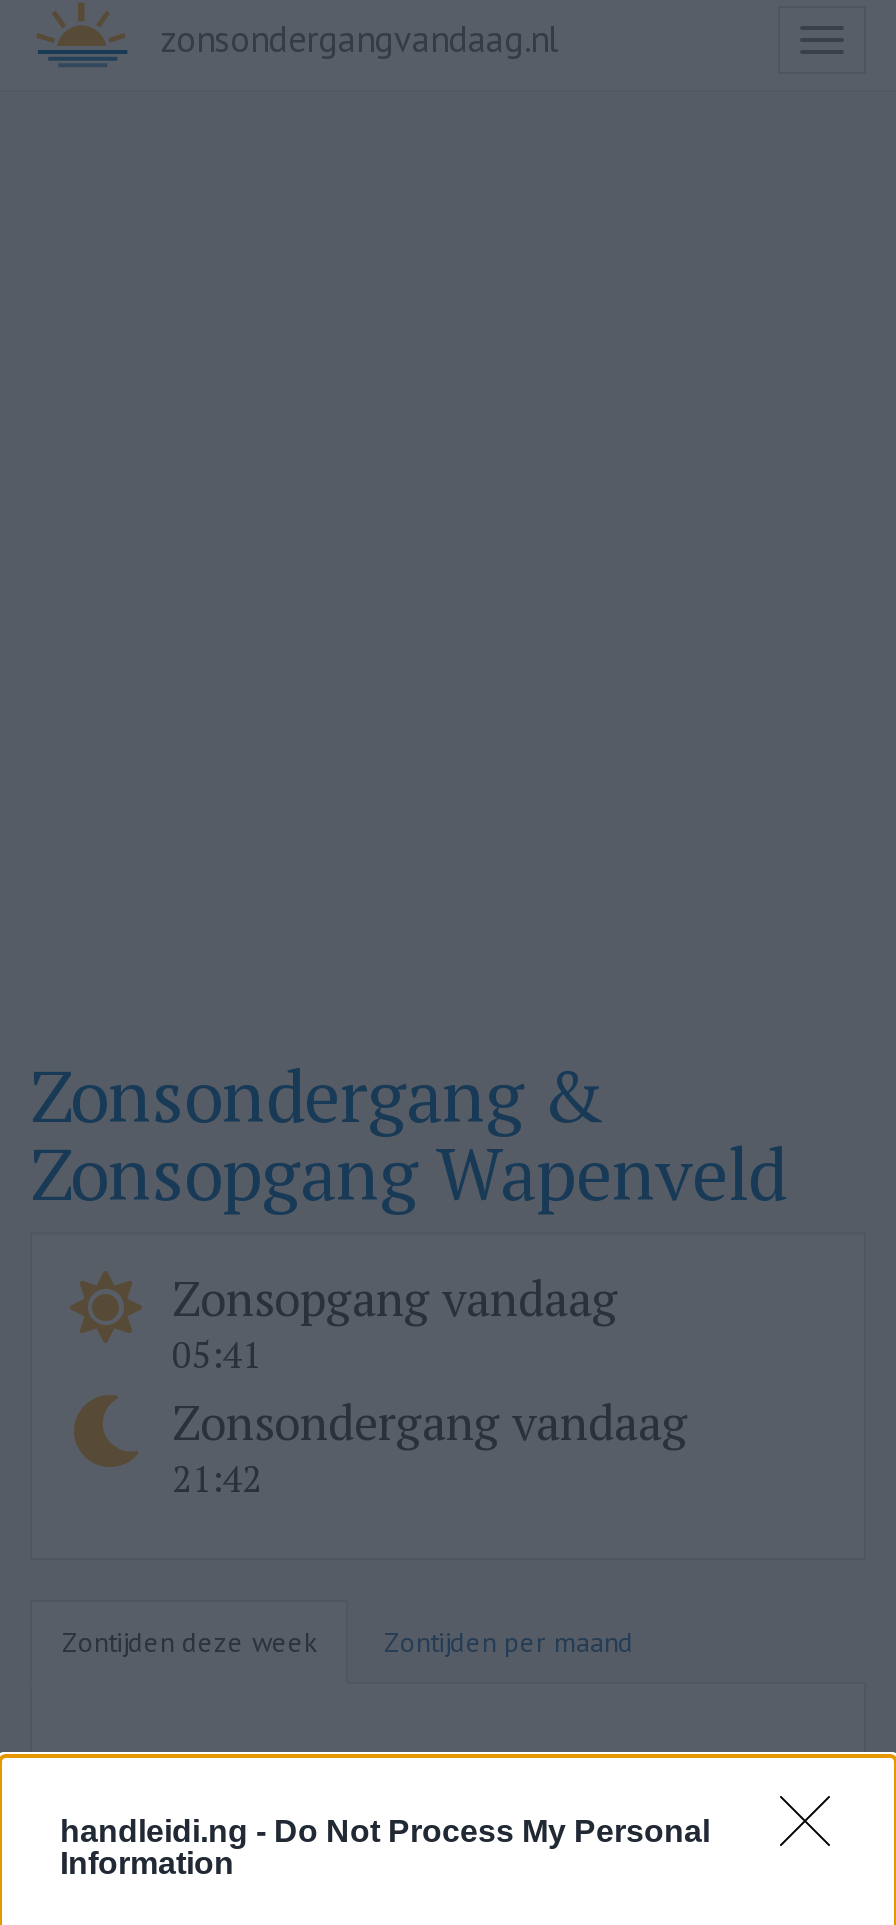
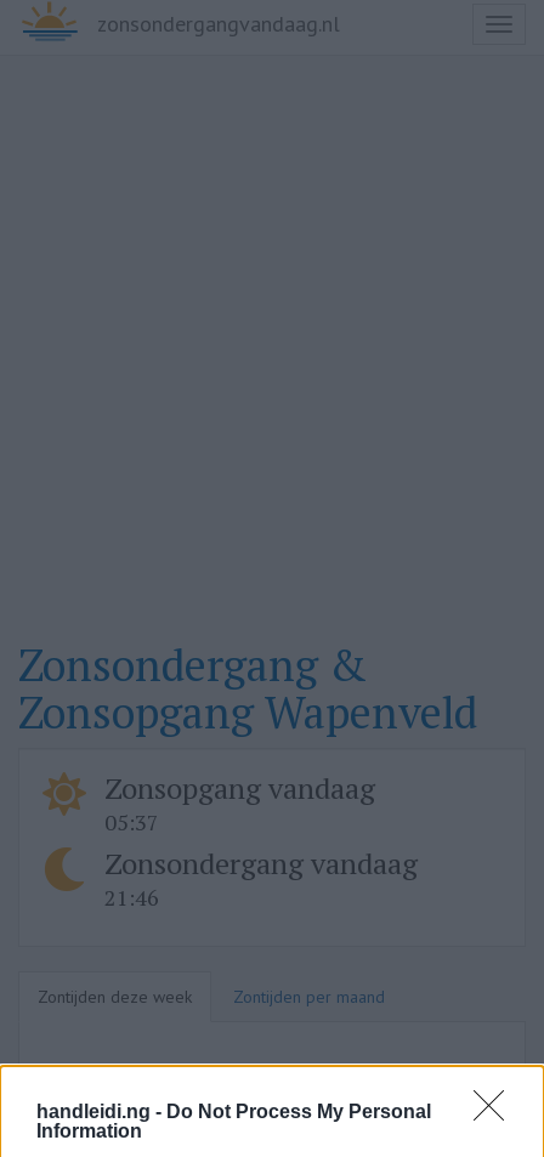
[172,1330,262,1378] 05:41 -> [104,807,159,836] 05:37
[172,1454,262,1502] 21:42 -> [104,883,159,912] 21:46

